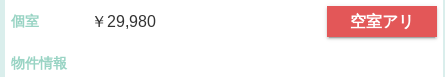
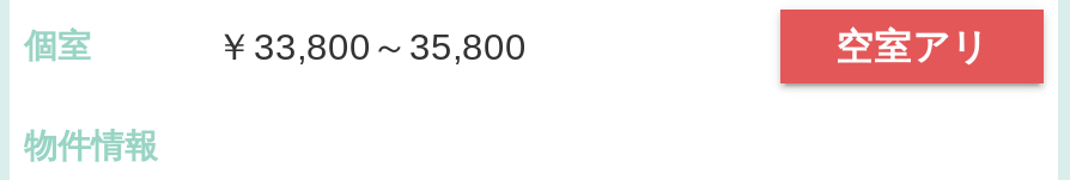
[91,13,156,30] ￥29,980 -> [215,27,527,68] ￥33,800～35,800

